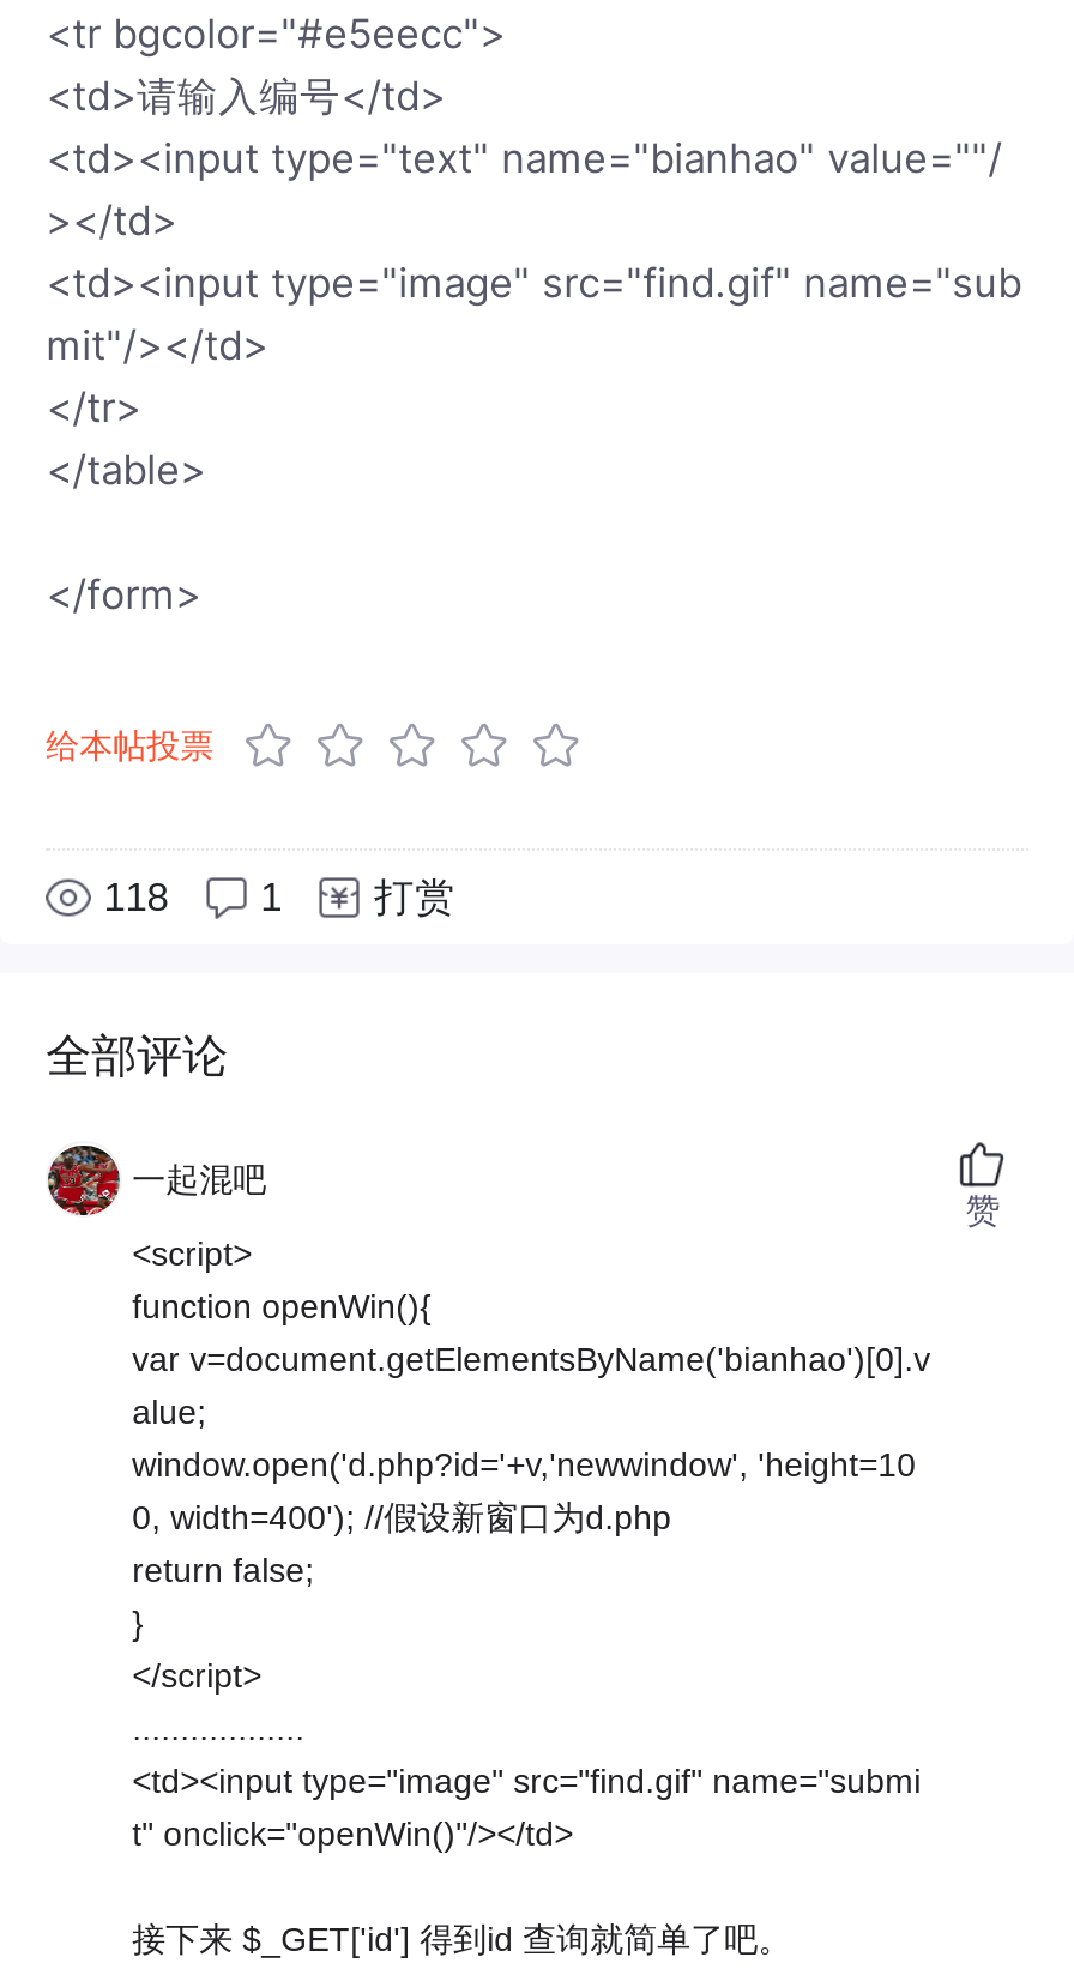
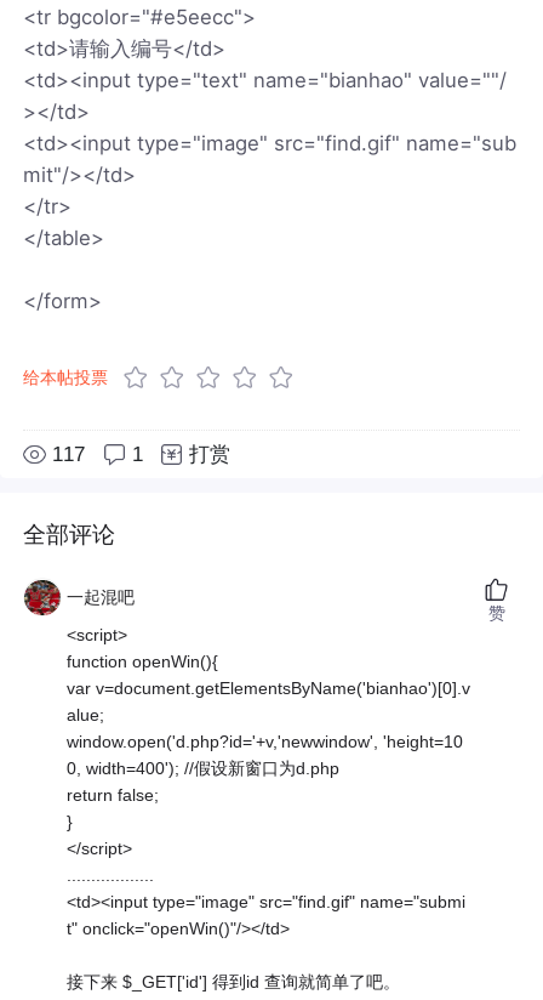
[104,876,168,921] 118 -> [52,443,85,466] 117

